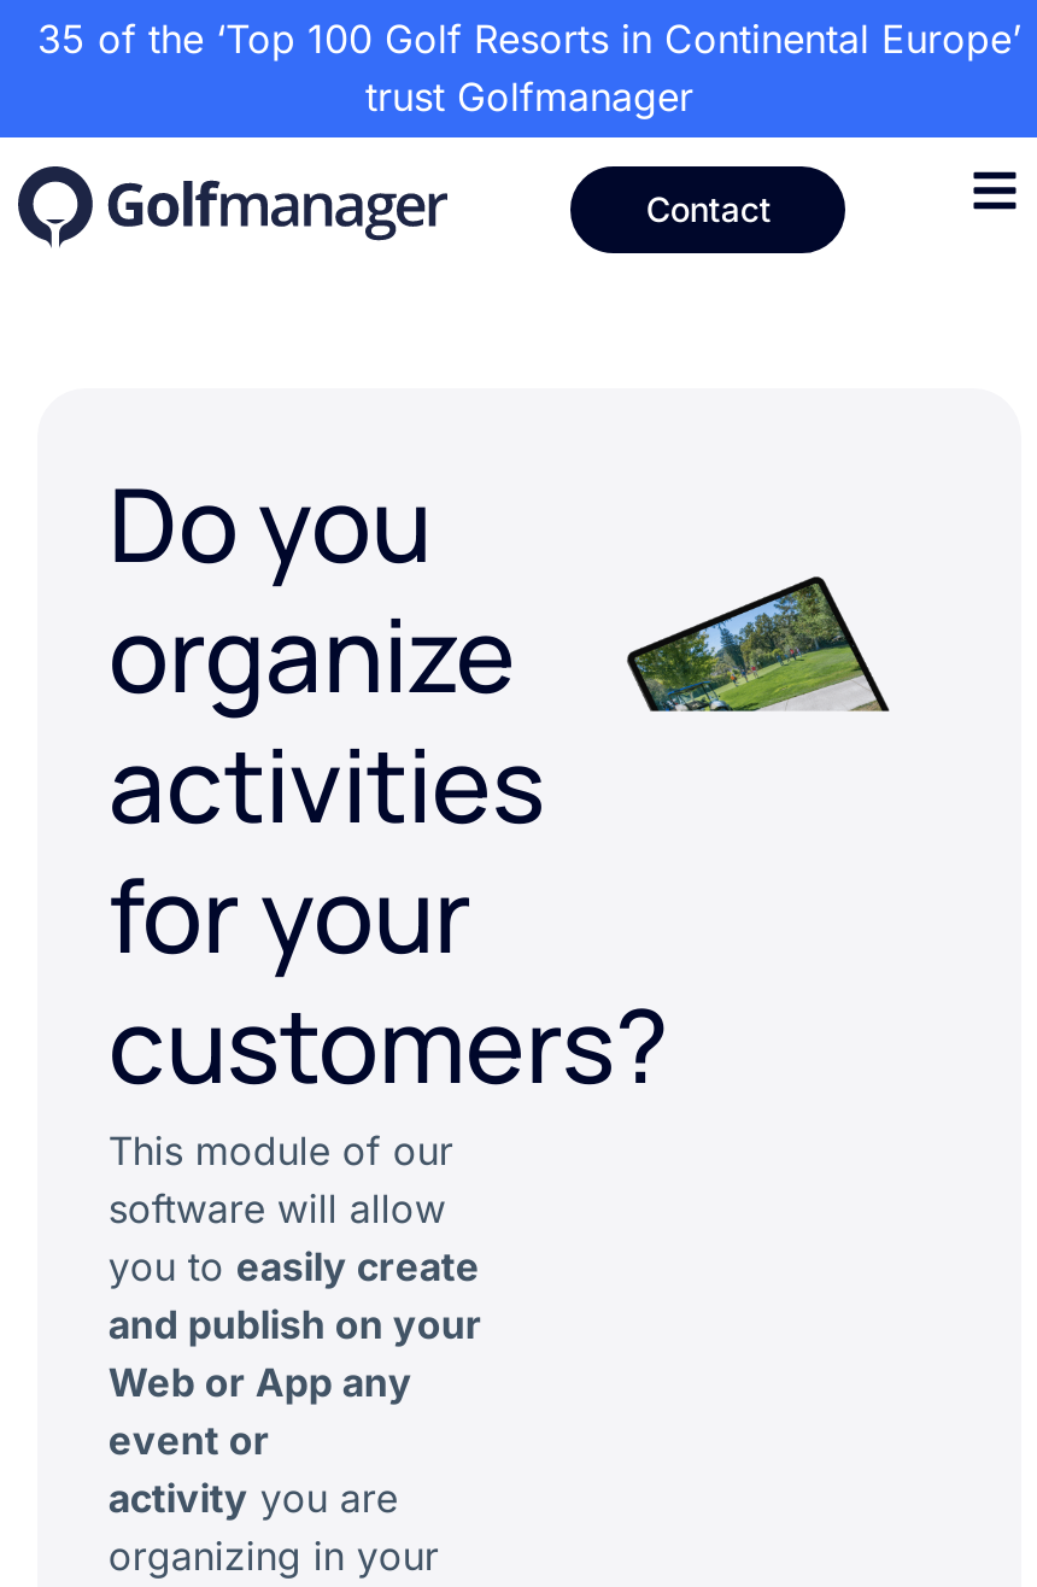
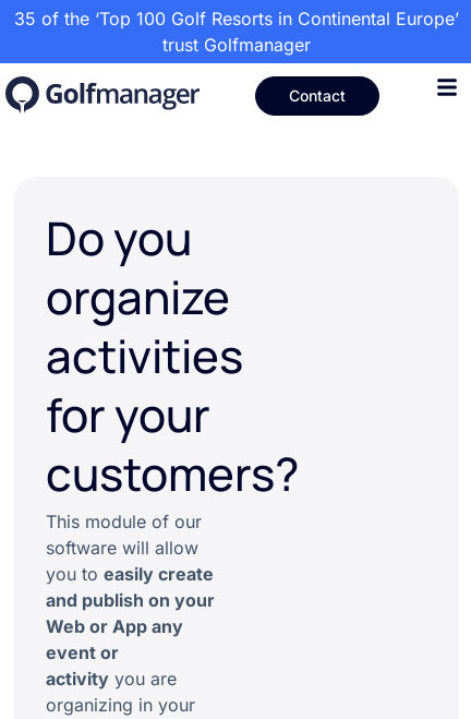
[626,574,891,714] [image] -> none

